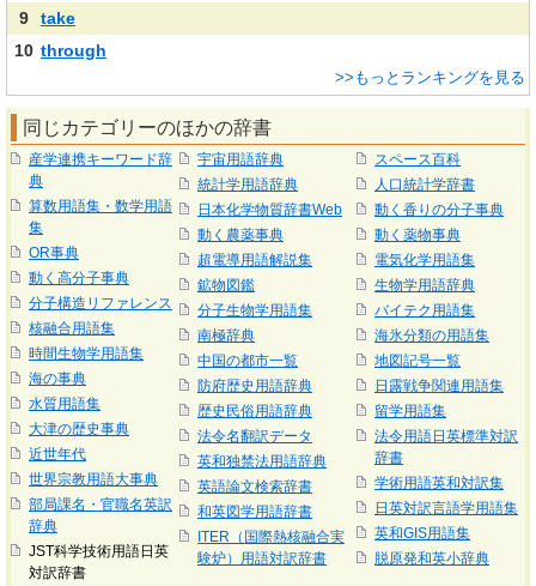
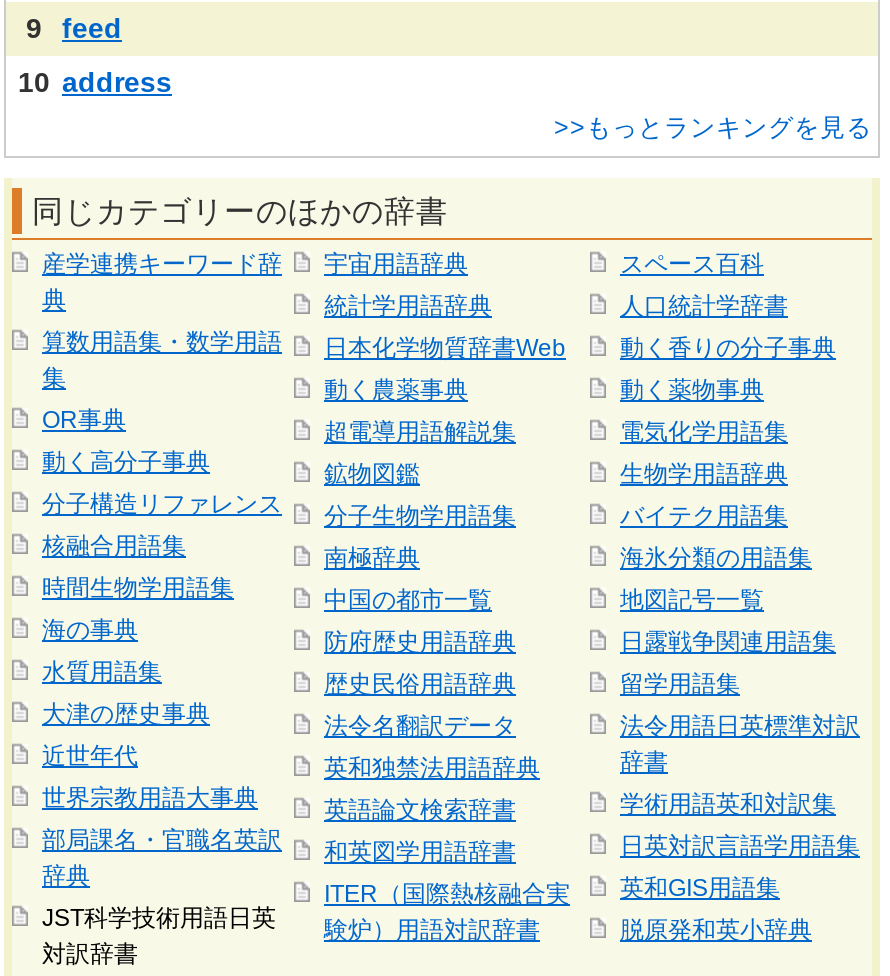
[41,8,75,28] take -> [62,12,122,44] feed
[14,41,106,60] 10 through -> [18,66,172,98] 10 address

